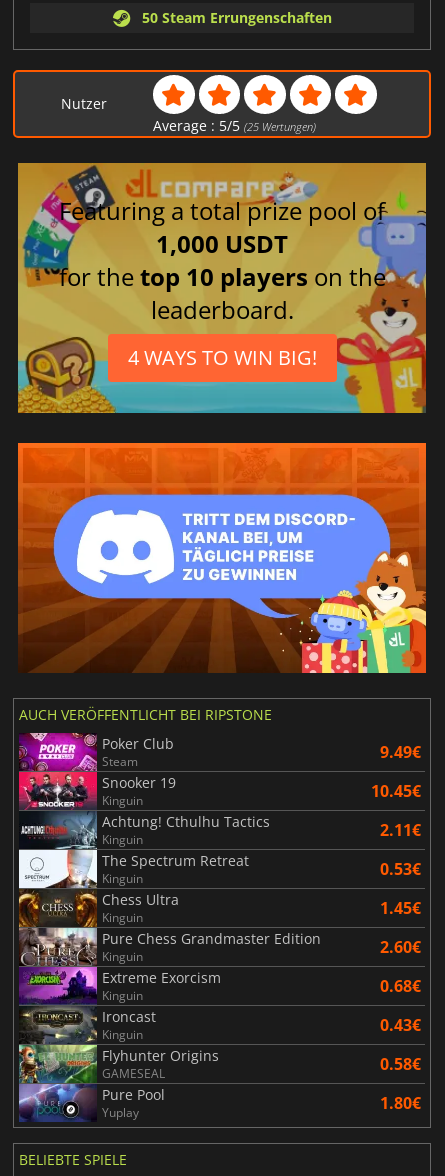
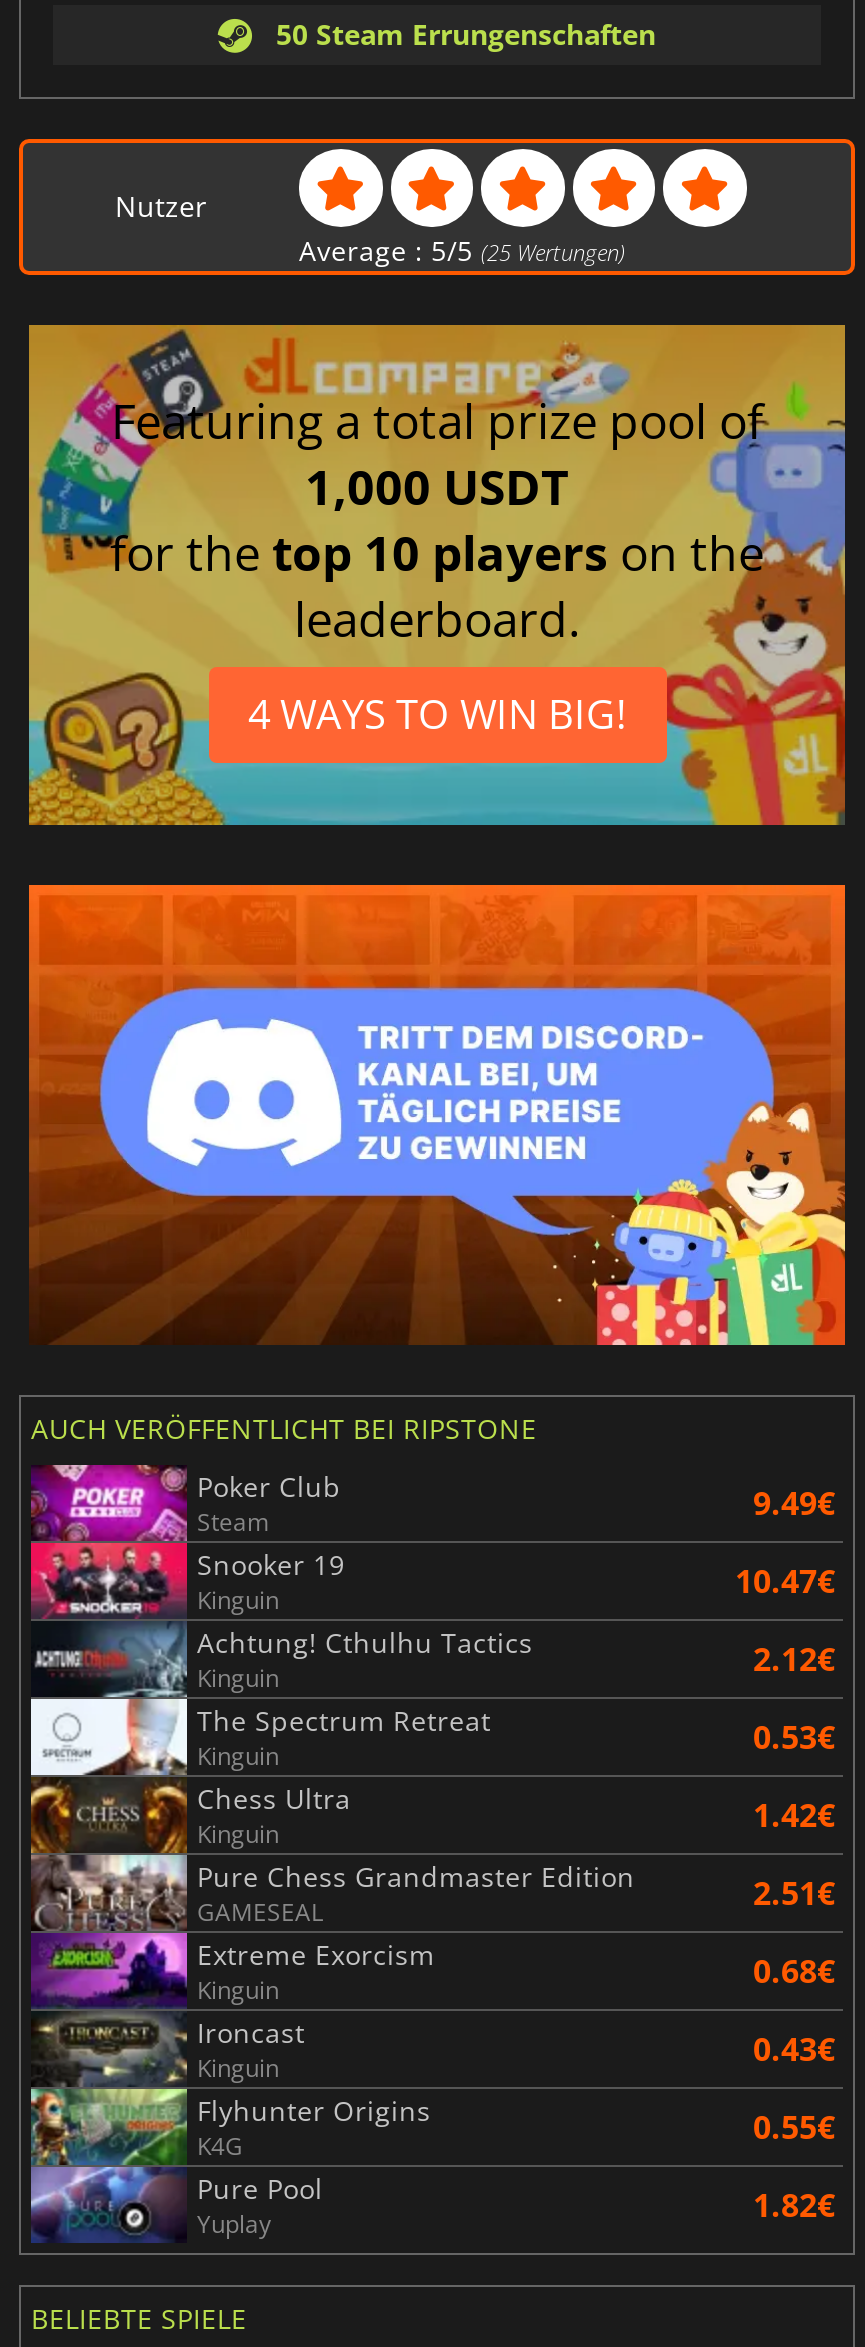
[371,780,421,802] 10.45€ -> [735,1559,835,1603] 10.47€
[380,819,421,841] 2.11€ -> [753,1637,835,1681] 2.12€
[380,897,421,919] 1.45€ -> [753,1793,835,1837] 1.42€
[102,936,421,965] Kinguin | 2.60€ -> [197,1871,835,1929] GAMESEAL | 2.51€
[102,1053,421,1082] GAMESEAL | 0.58€ -> [197,2105,835,2163] K4G | 0.55€
[380,1092,421,1114] 1.80€ -> [753,2183,835,2227] 1.82€

